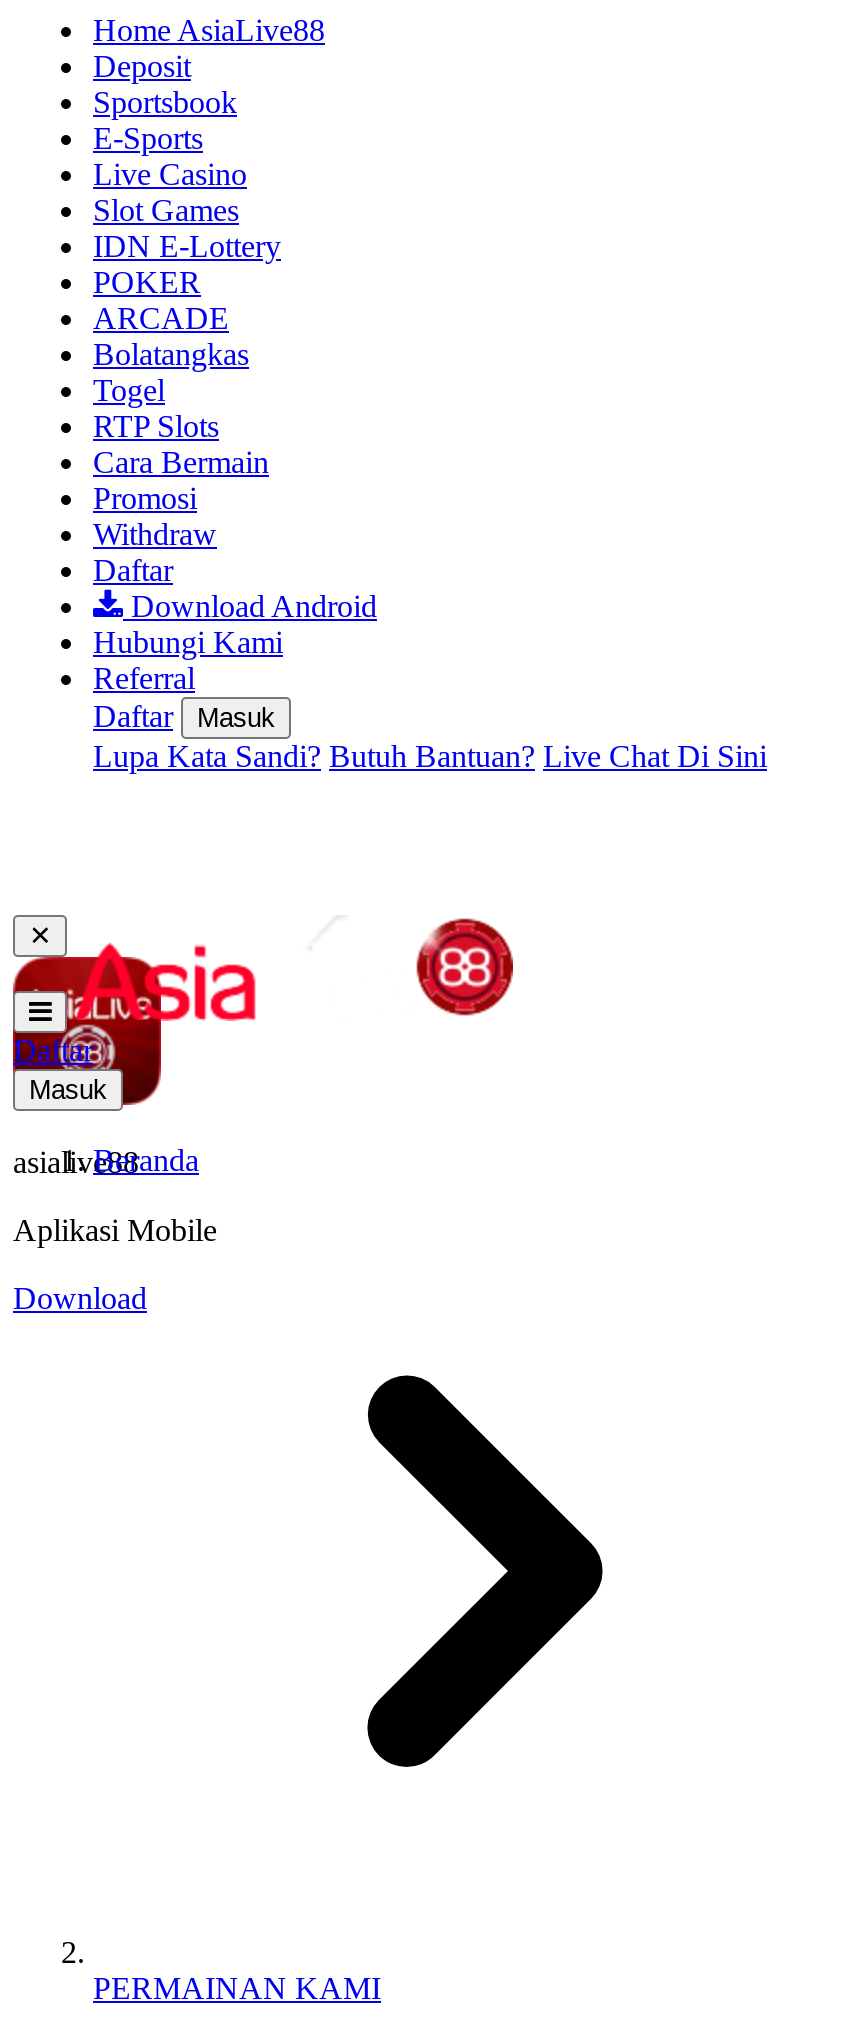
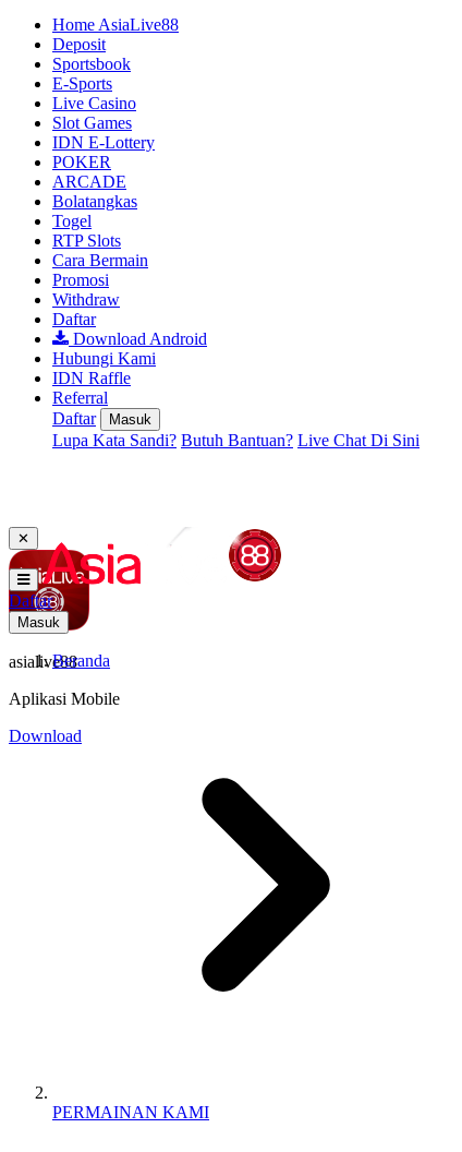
none -> [52,369,131,387] IDN Raffle

